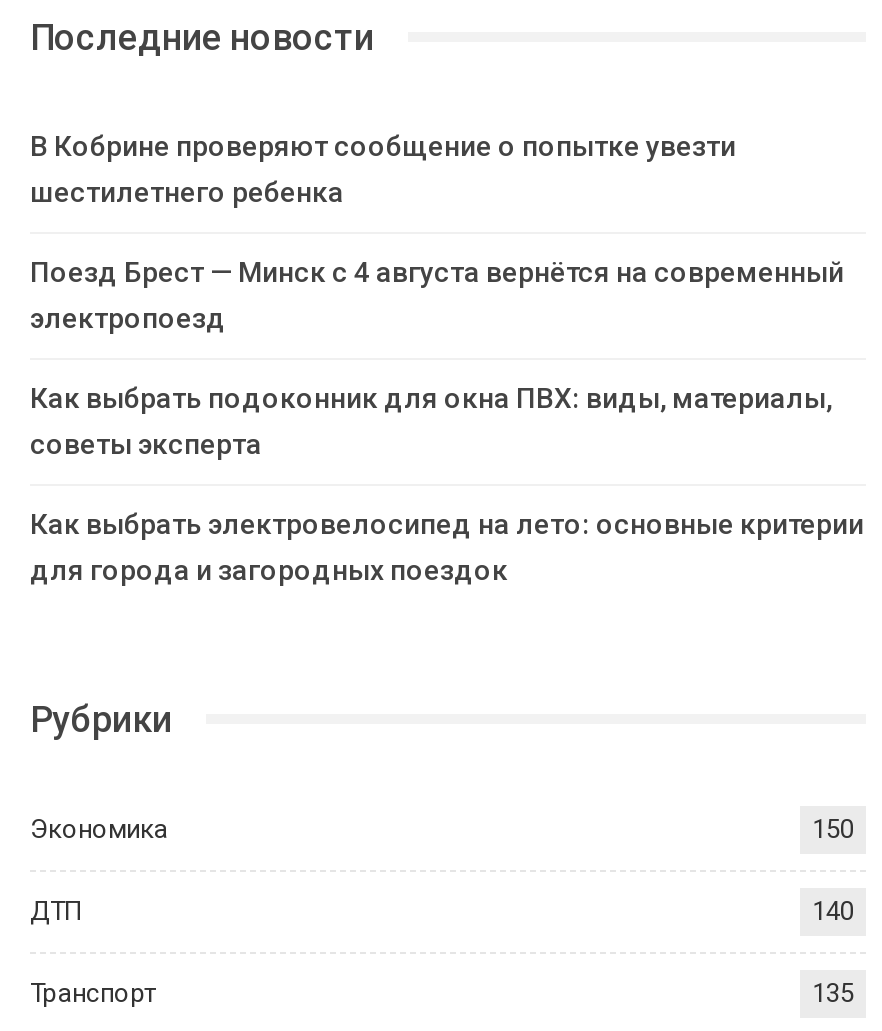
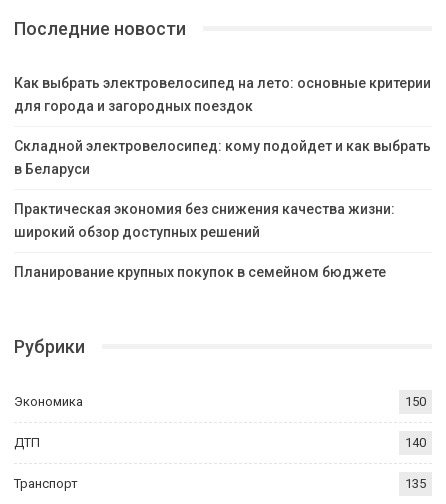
[30,130,844,460] В Кобрине проверяют сообщение о попытке увезти | шестилетнего ребенка | Поезд Брест — Минск с 4 августа вернётся на современный | электропоезд | Как выбрать подоконник для окна ПВХ: виды, материалы, | советы эксперта -> none
moved [30,508,864,586] -> [14,75,431,114]: Как выбрать электровелосипед на лето: основные критерии | для города и загородных поездок
none -> [14,138,431,280] Складной электровелосипед: кому подойдет и как выбрать | в Беларуси | Практическая экономия без снижения качества жизни: | широкий обзор доступных решений | Планирование крупных покупок в семейном бюджете

